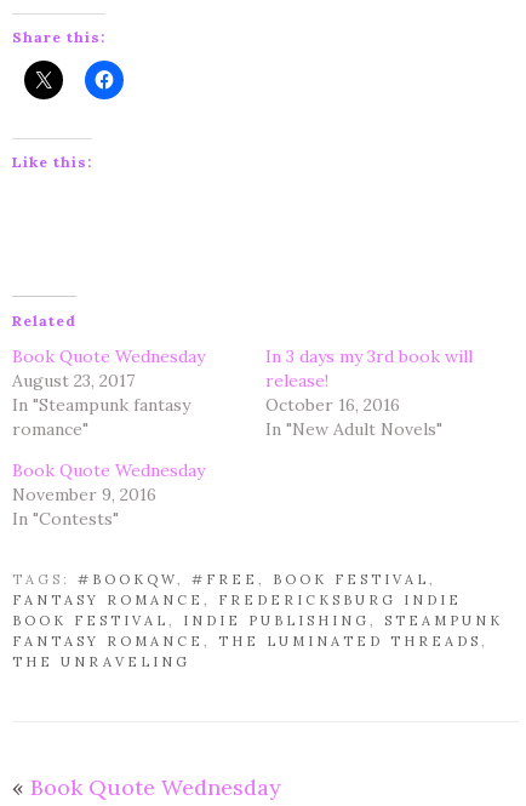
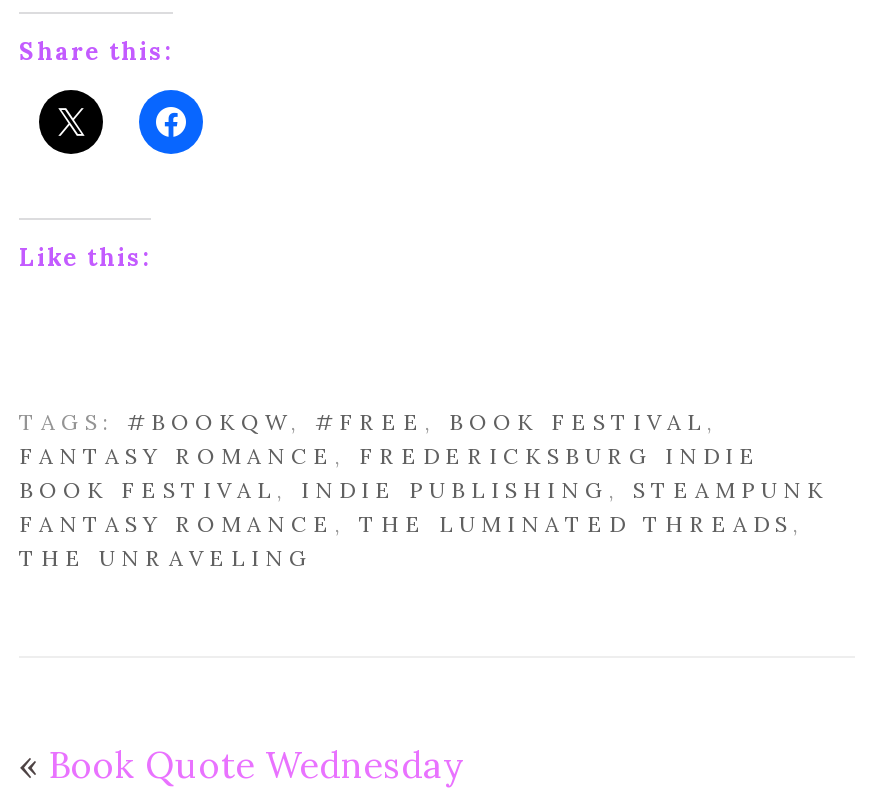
[12,312,205,441] Related | Book Quote Wednesday | August 23, 2017 | In "Steampunk fantasy | romance" -> none
[12,346,473,530] In 3 days my 3rd book will | release! | October 16, 2016 | In "New Adult Novels" | Book Quote Wednesday | November 9, 2016 | In "Contests" -> none

